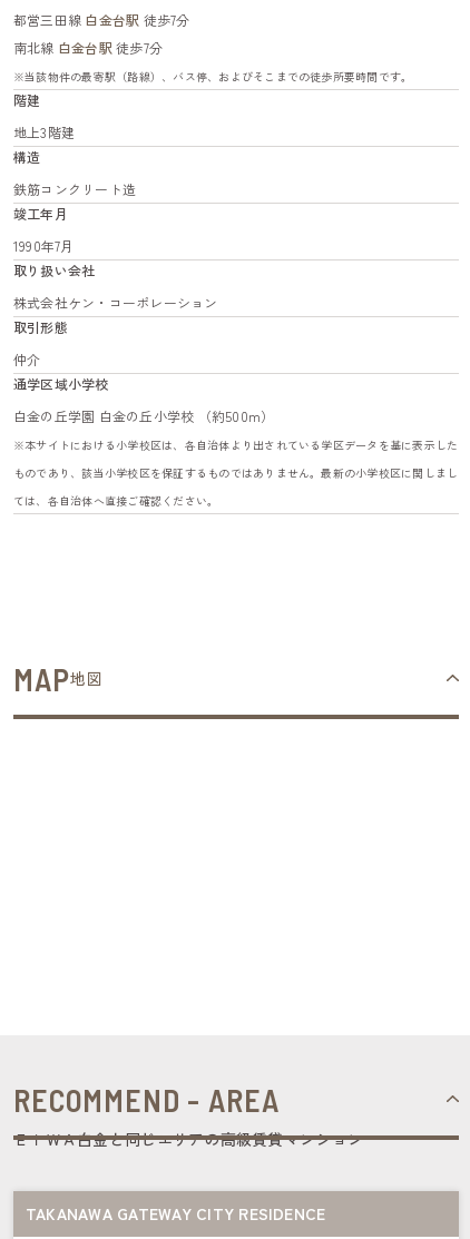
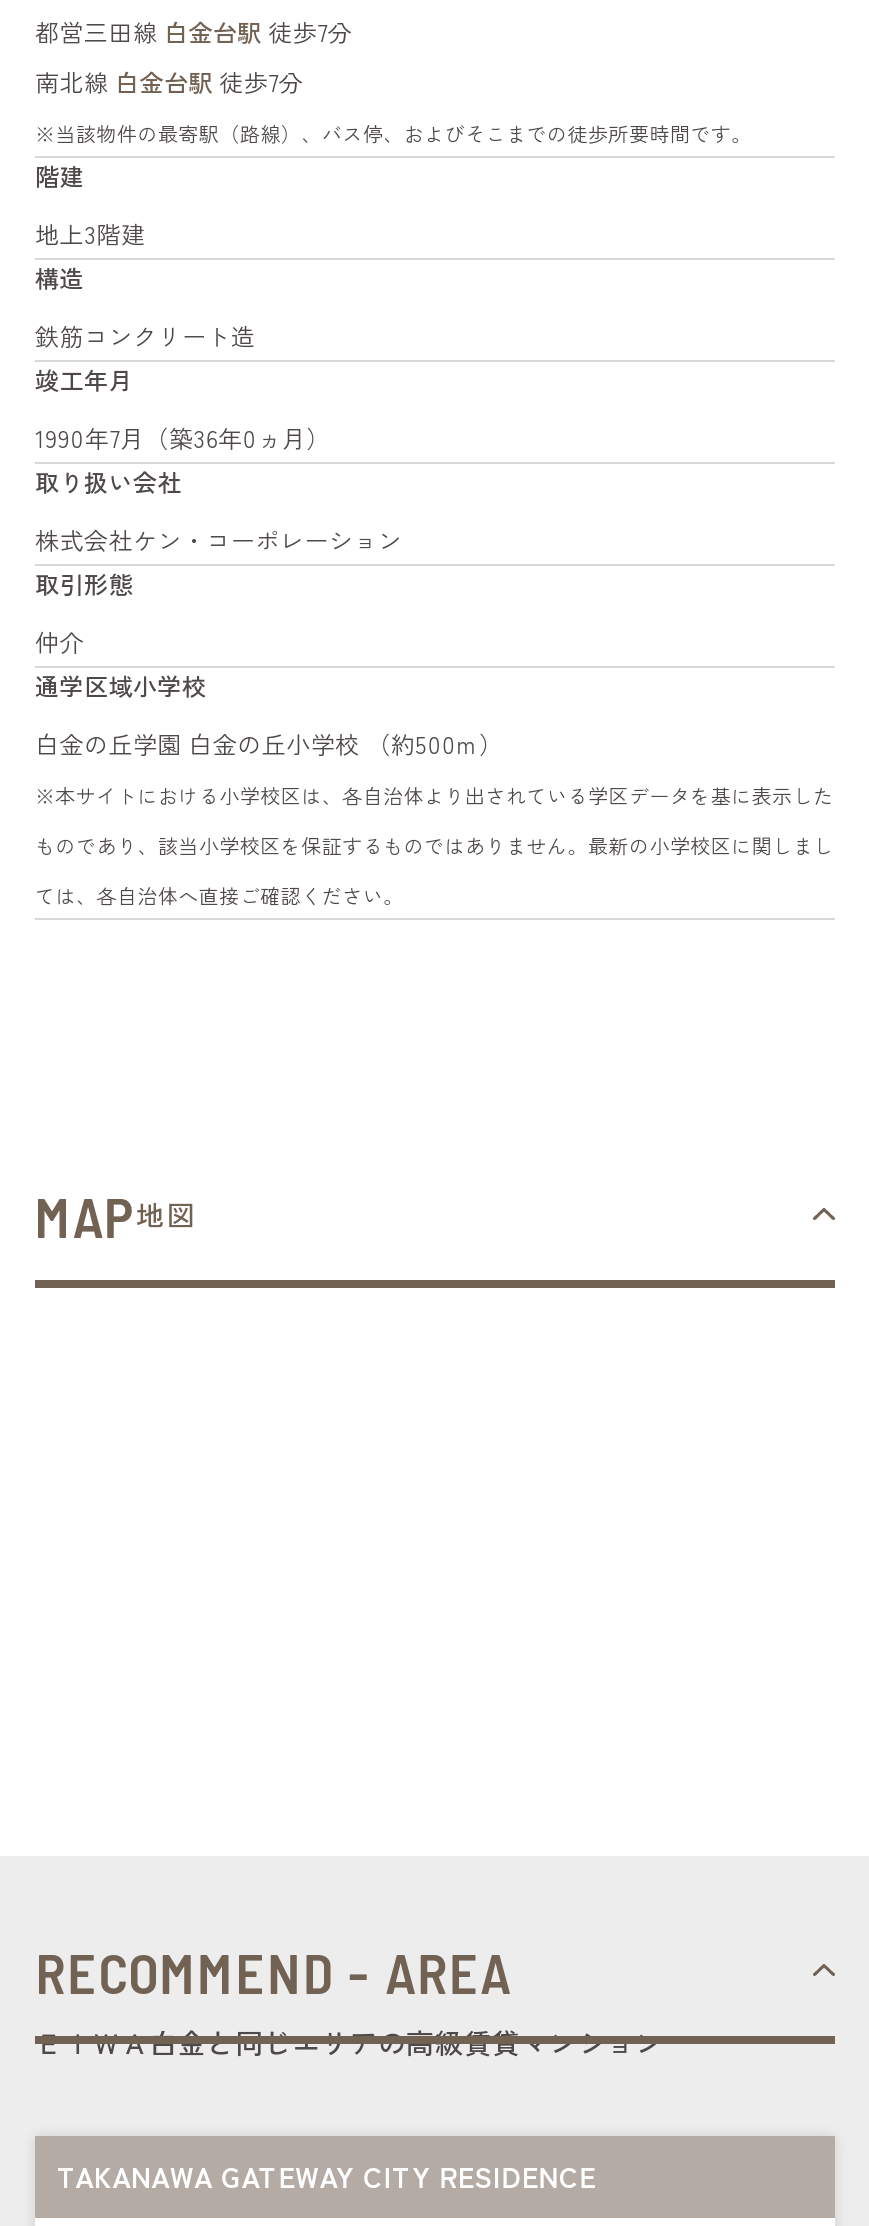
[13,236,74,255] 1990年7月 -> [35,420,331,454] 1990年7月（築36年0ヵ月）

